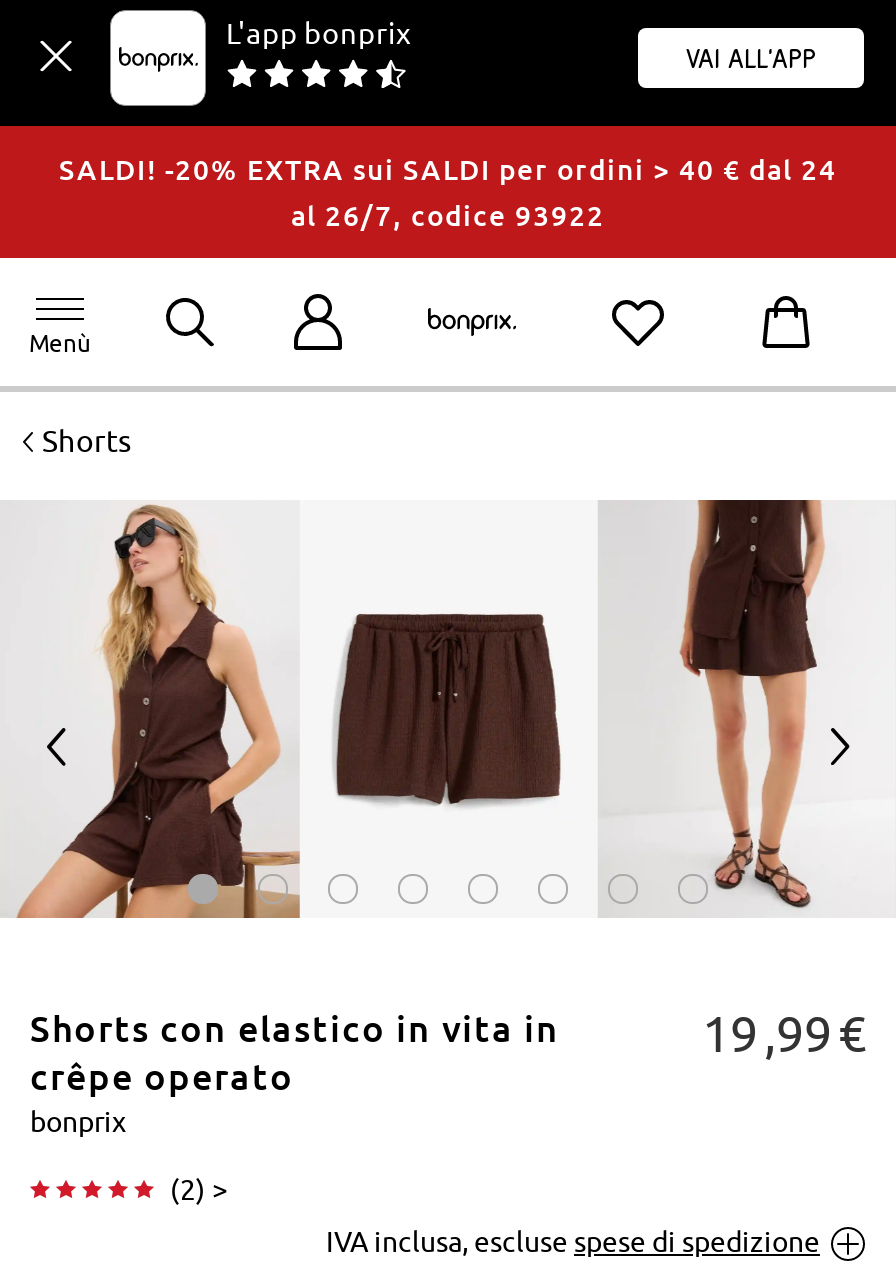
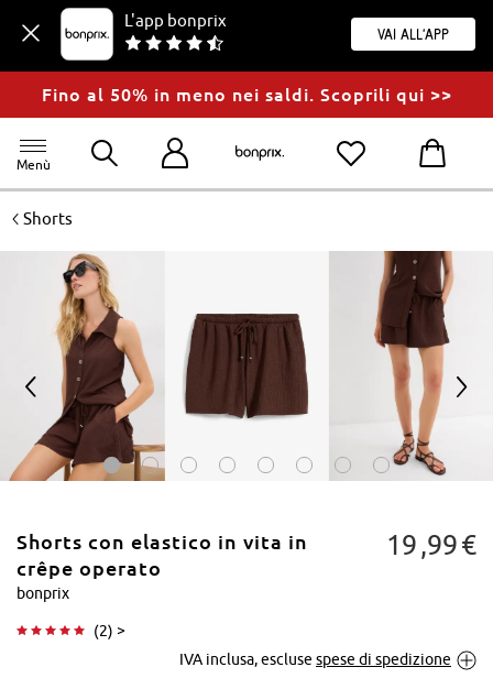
[59,154,837,232] SALDI! -20% EXTRA sui SALDI per ordini > 40 € dal 24 | al 26/7, codice 93922 -> [41,85,452,105] Fino al 50% in meno nei saldi. Scoprili qui >>

